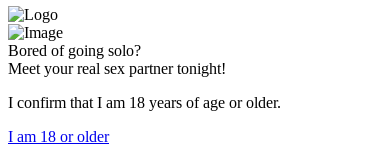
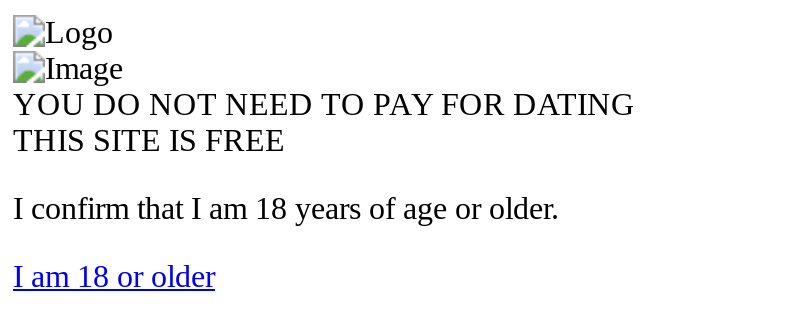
[8,42,226,77] Bored of going solo? | Meet your real sex partner tonight! -> [13,87,635,157] YOU DO NOT NEED TO PAY FOR DATING | THIS SITE IS FREE

